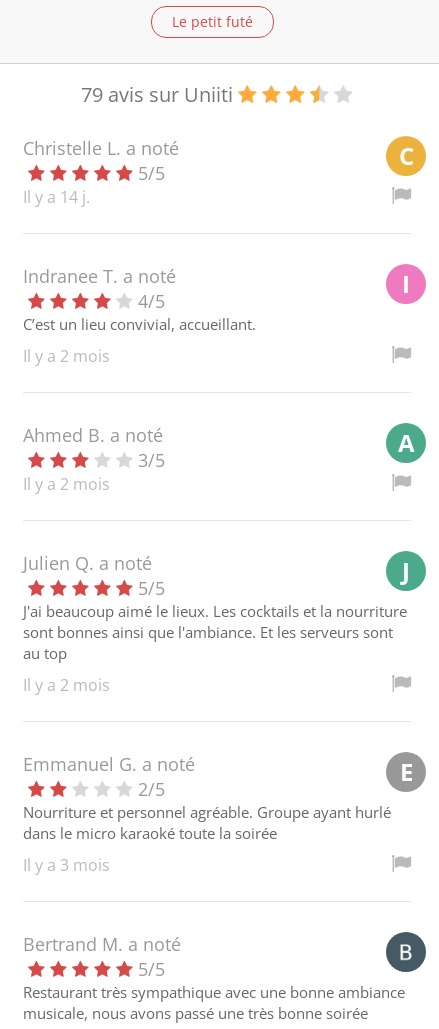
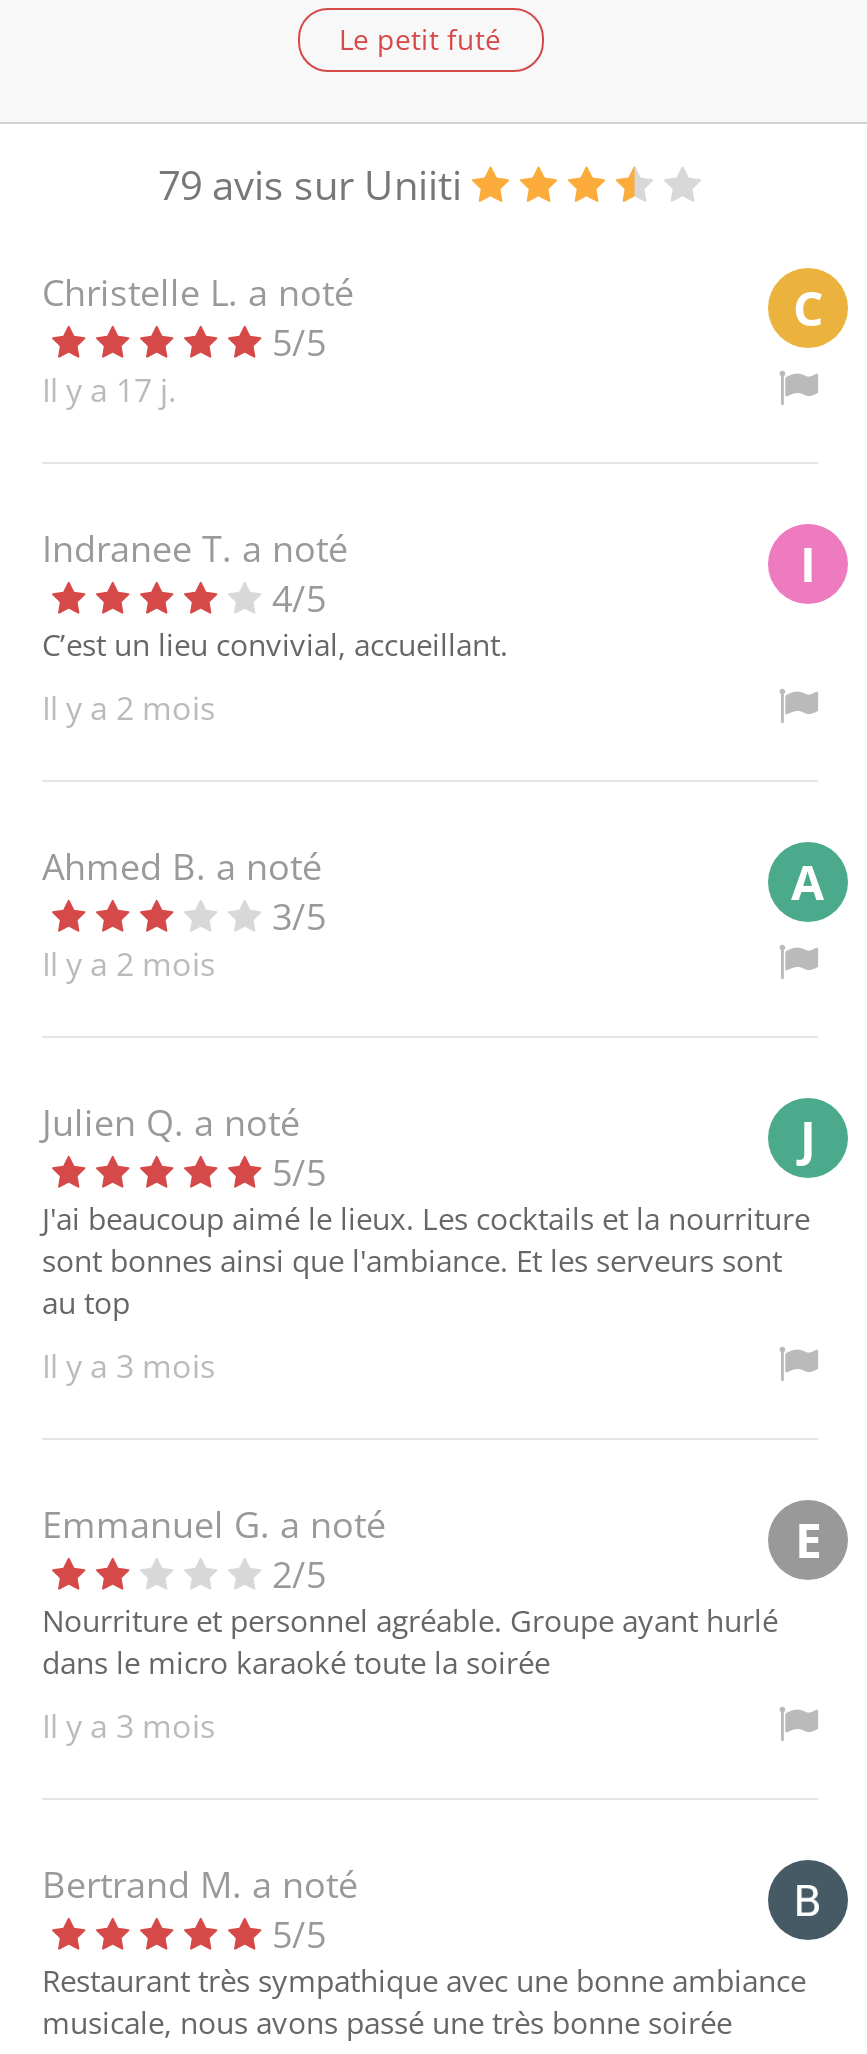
[23,186,90,208] Il y a 14 j. -> [42,368,176,412] Il y a 17 j.
[23,674,110,696] Il y a 2 mois -> [42,1344,216,1388] Il y a 3 mois

